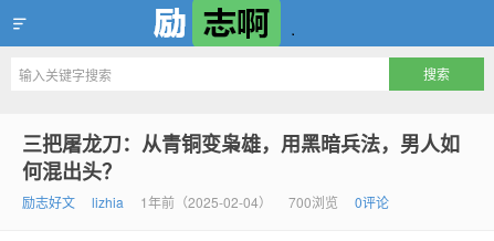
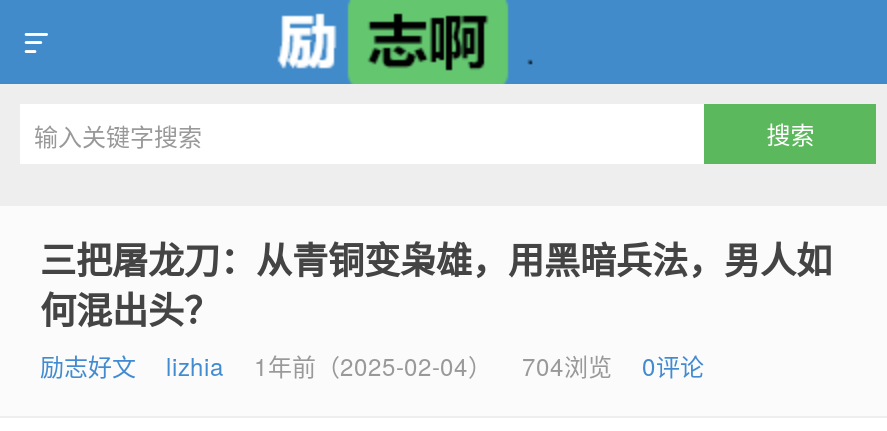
[22,192,389,211] 励志好文 lizhia 1年前（2025-02-04） 700浏览 0评论 -> [40,348,704,382] 励志好文 lizhia 1年前（2025-02-04） 704浏览 0评论

